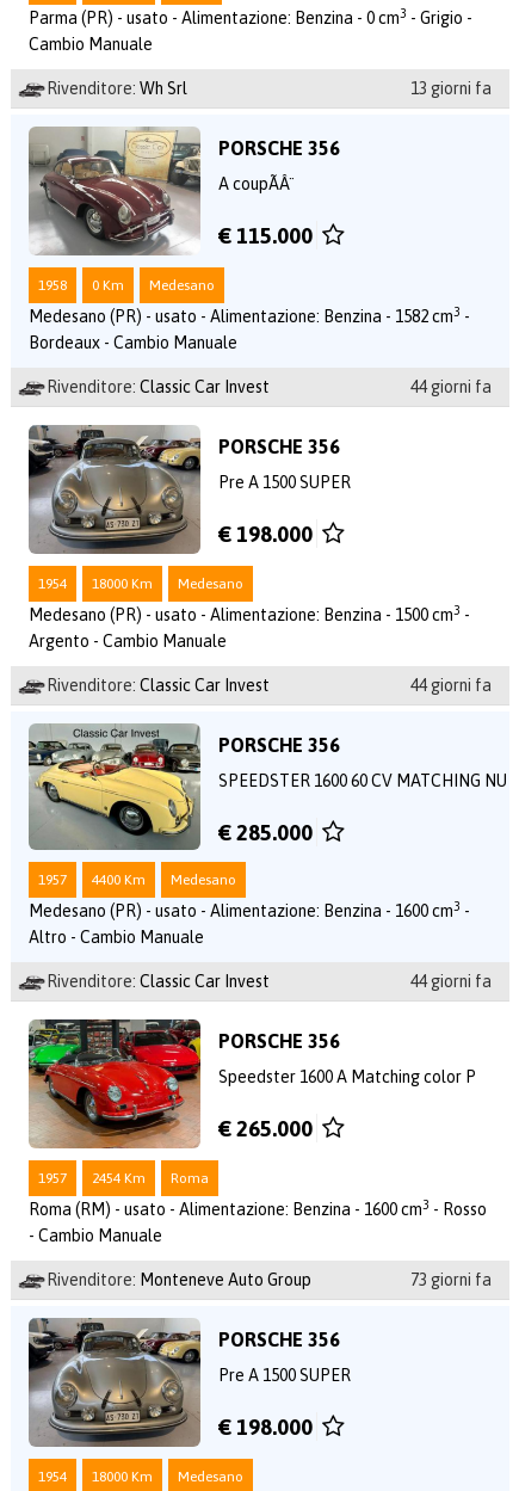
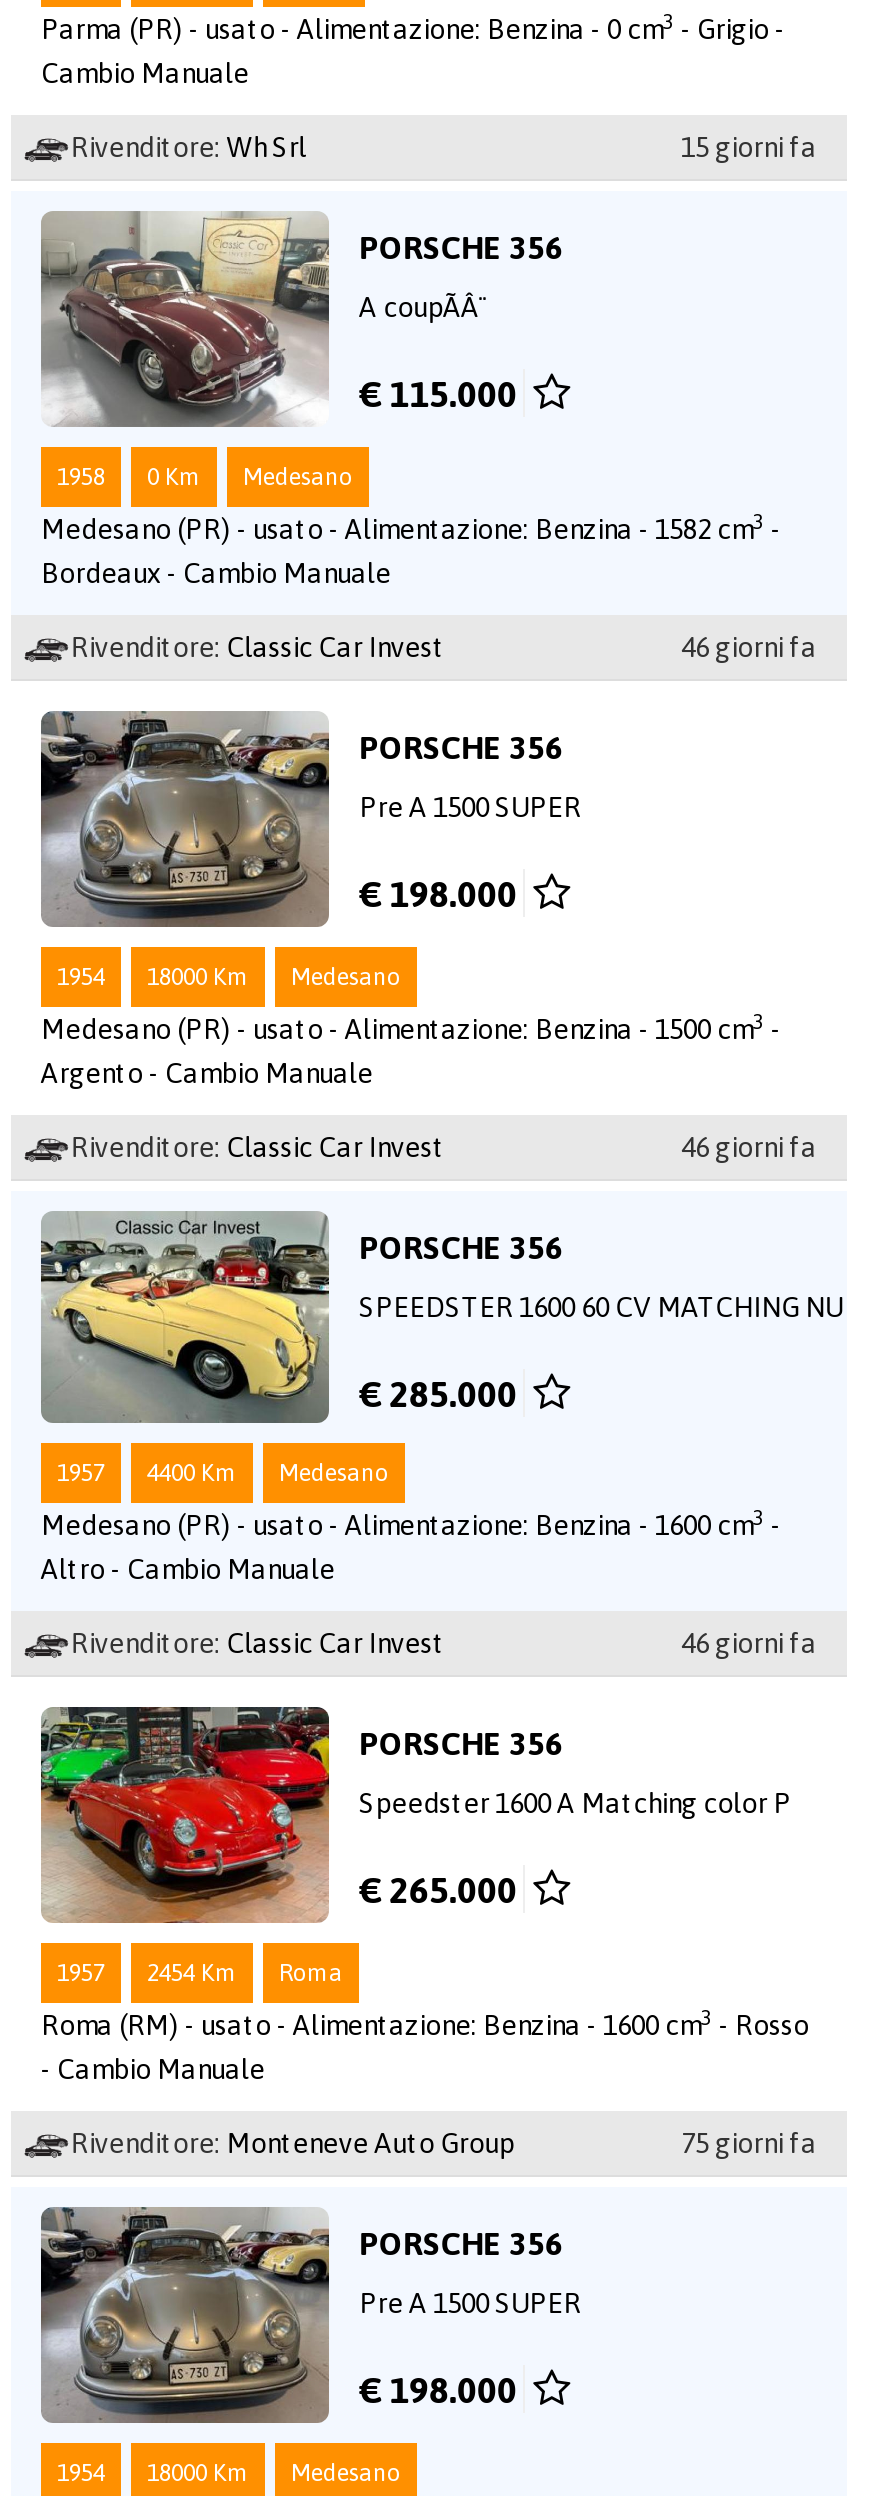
[410,79,492,98] 13 giorni fa -> [681,131,817,163] 15 giorni fa
[410,377,492,396] 44 giorni fa -> [681,631,817,663] 46 giorni fa
[410,676,492,695] 44 giorni fa -> [681,1131,817,1163] 46 giorni fa
[410,972,492,991] 44 giorni fa -> [681,1627,817,1659] 46 giorni fa
[410,1270,492,1289] 73 giorni fa -> [681,2127,817,2159] 75 giorni fa

